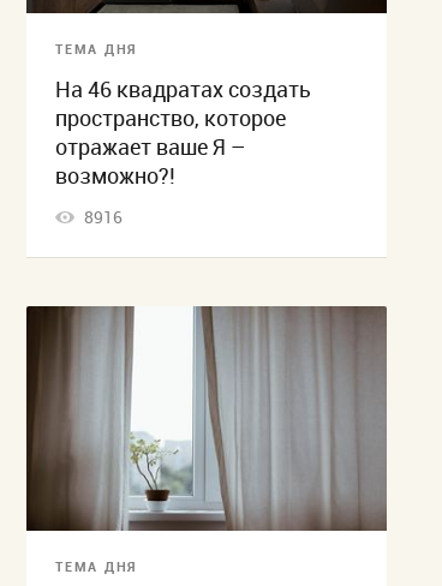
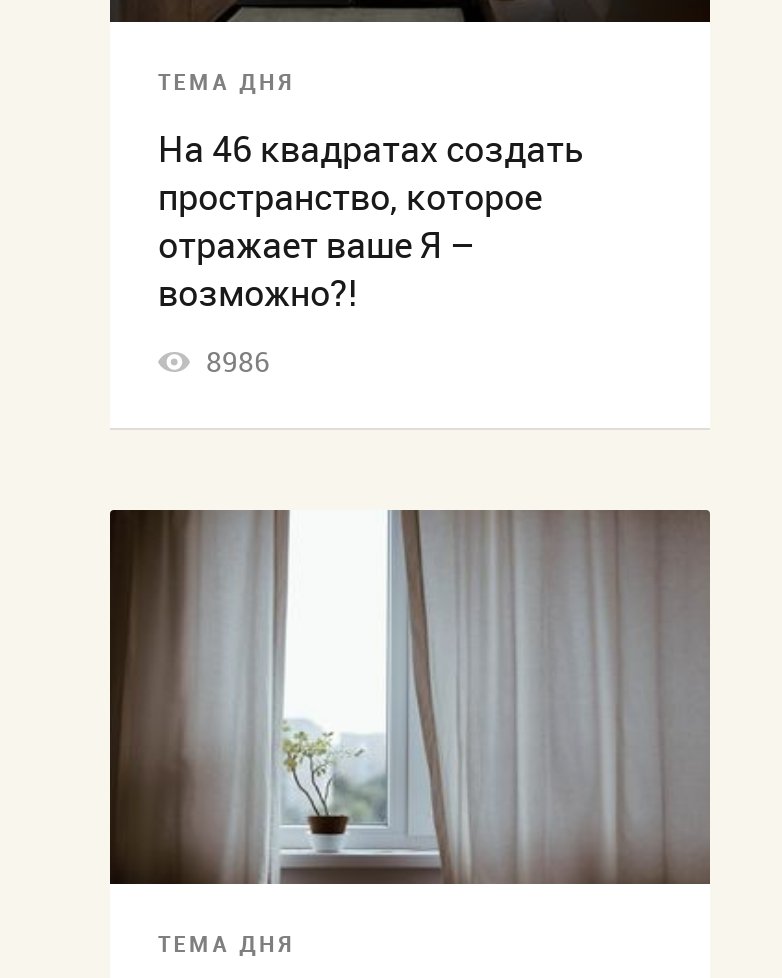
[84,208,123,227] 8916 -> [206,346,270,378] 8986

